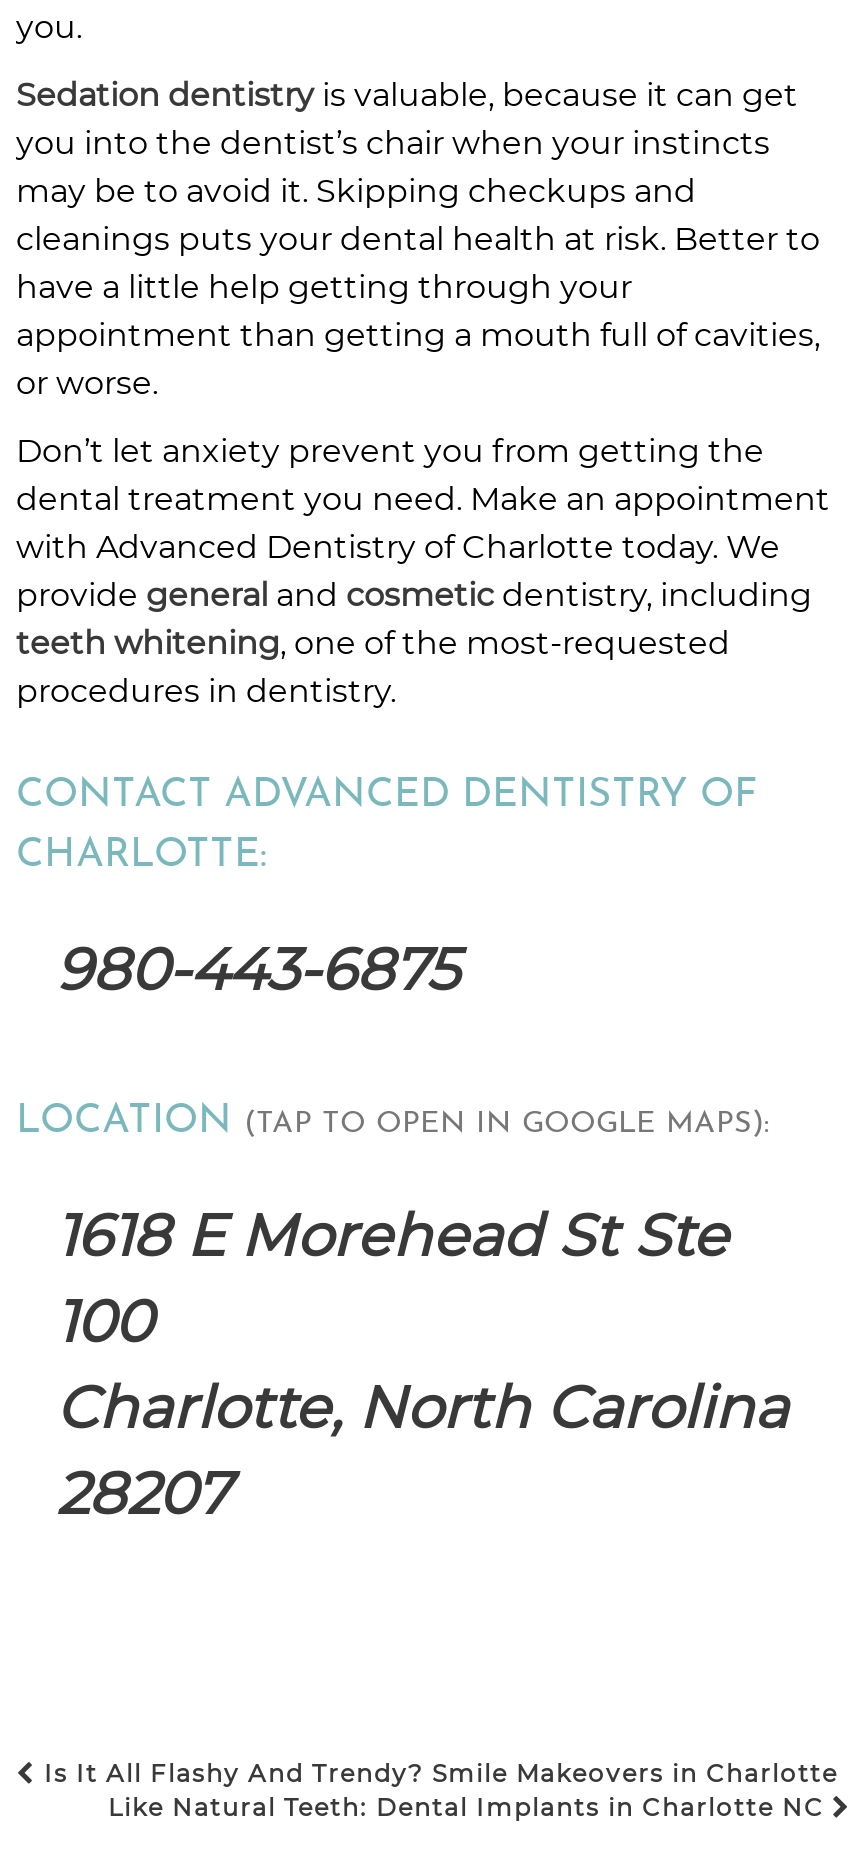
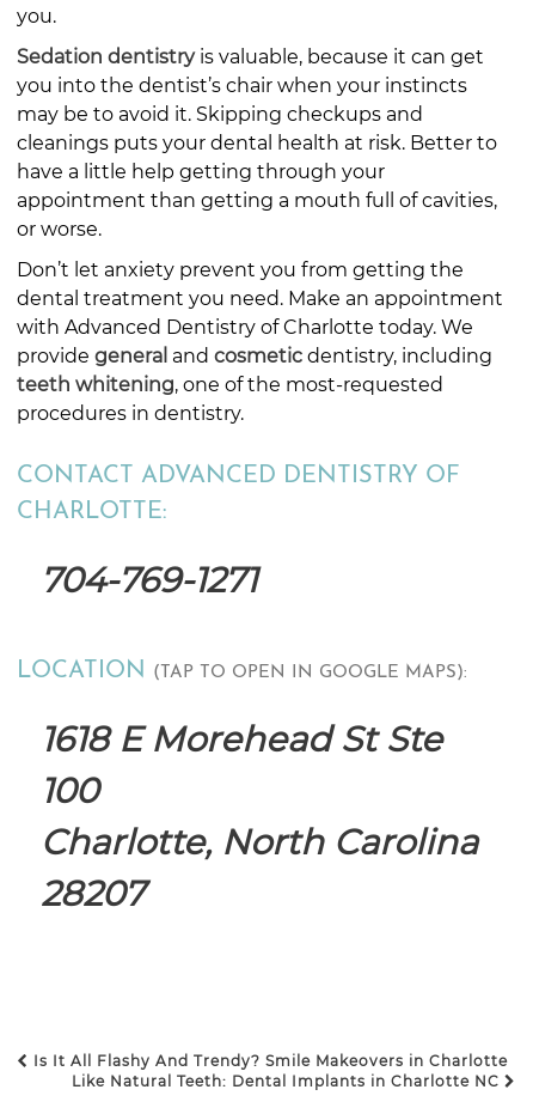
[56,933,458,1003] 980-443-6875 -> [41,558,257,600] 704-769-1271

